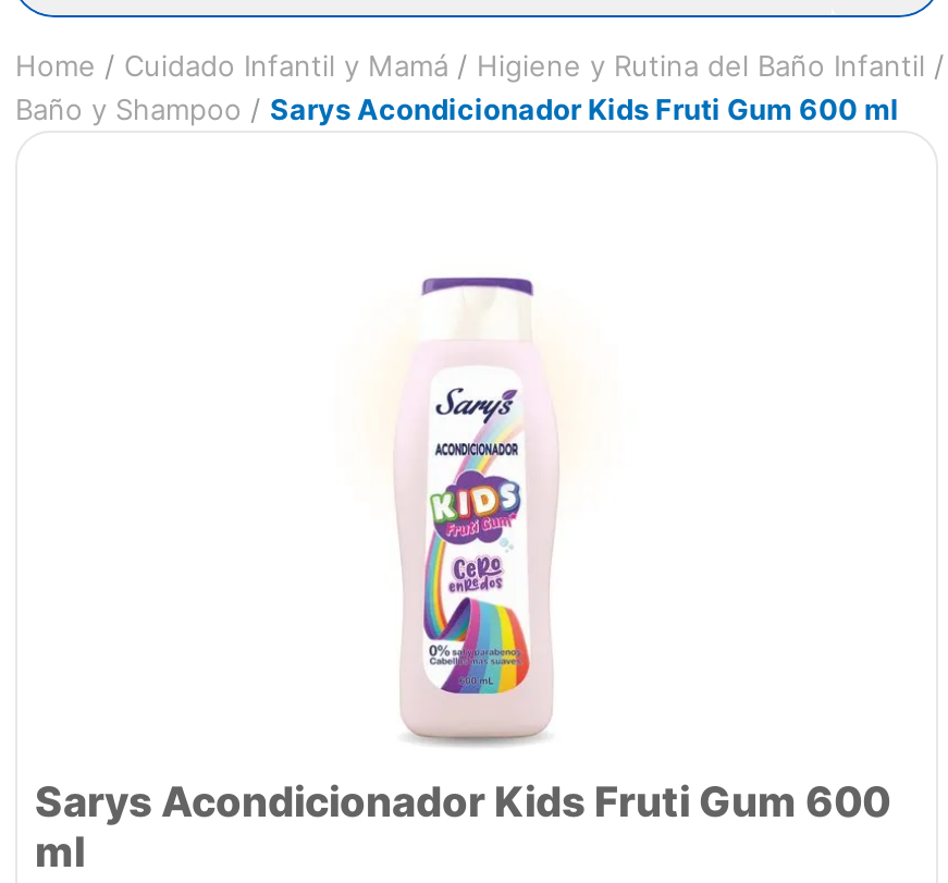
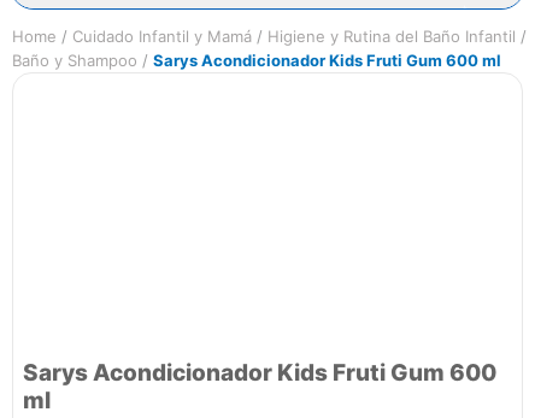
[383,274,570,749] [image] -> none

